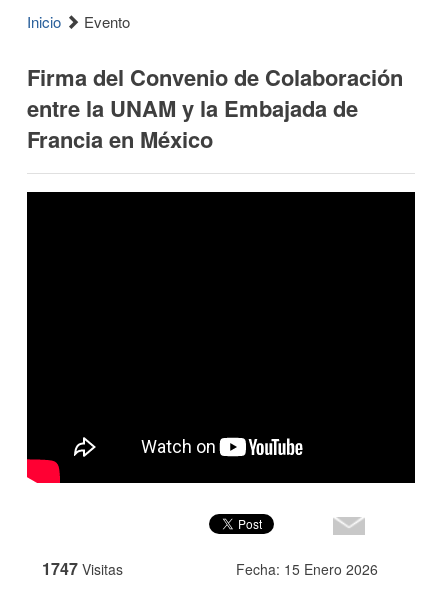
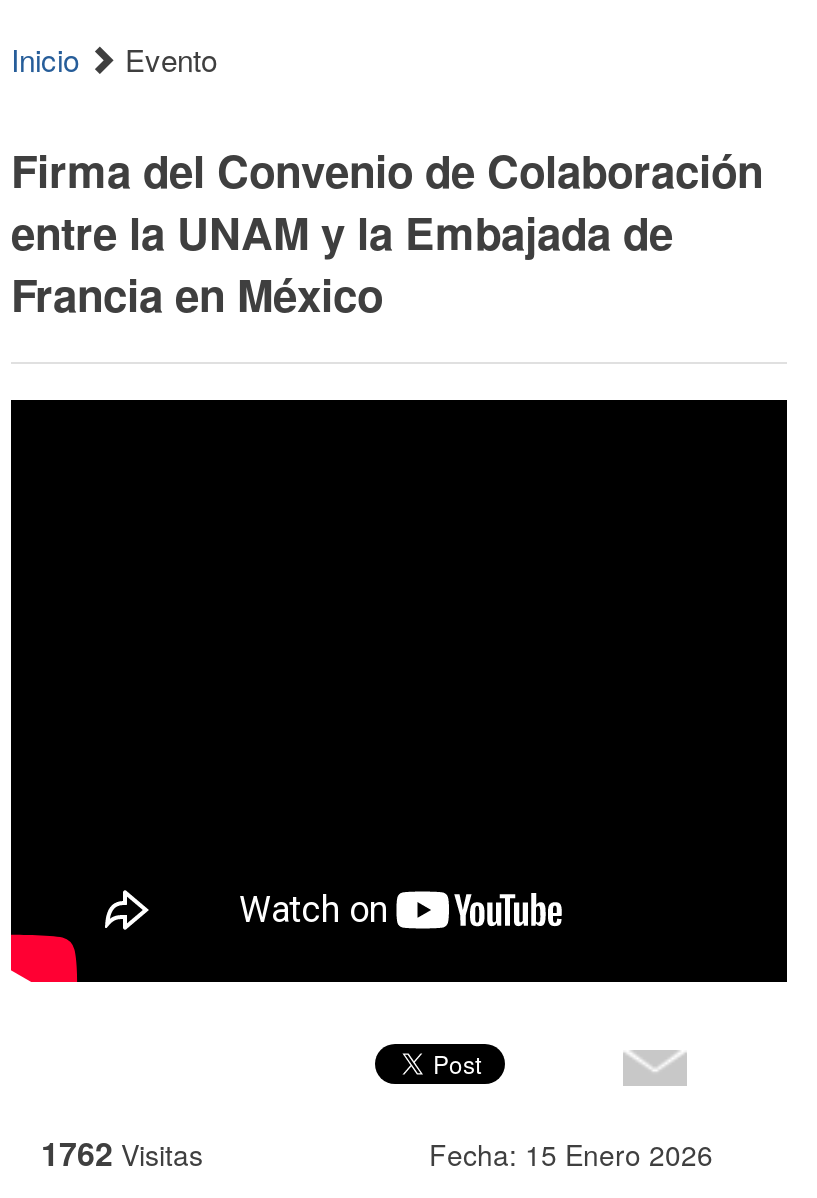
[42,557,123,580] 1747 Visitas -> [41,1130,203,1176] 1762 Visitas

